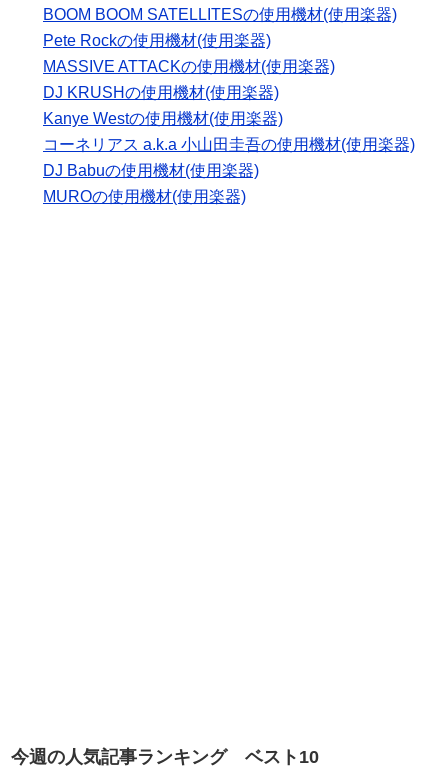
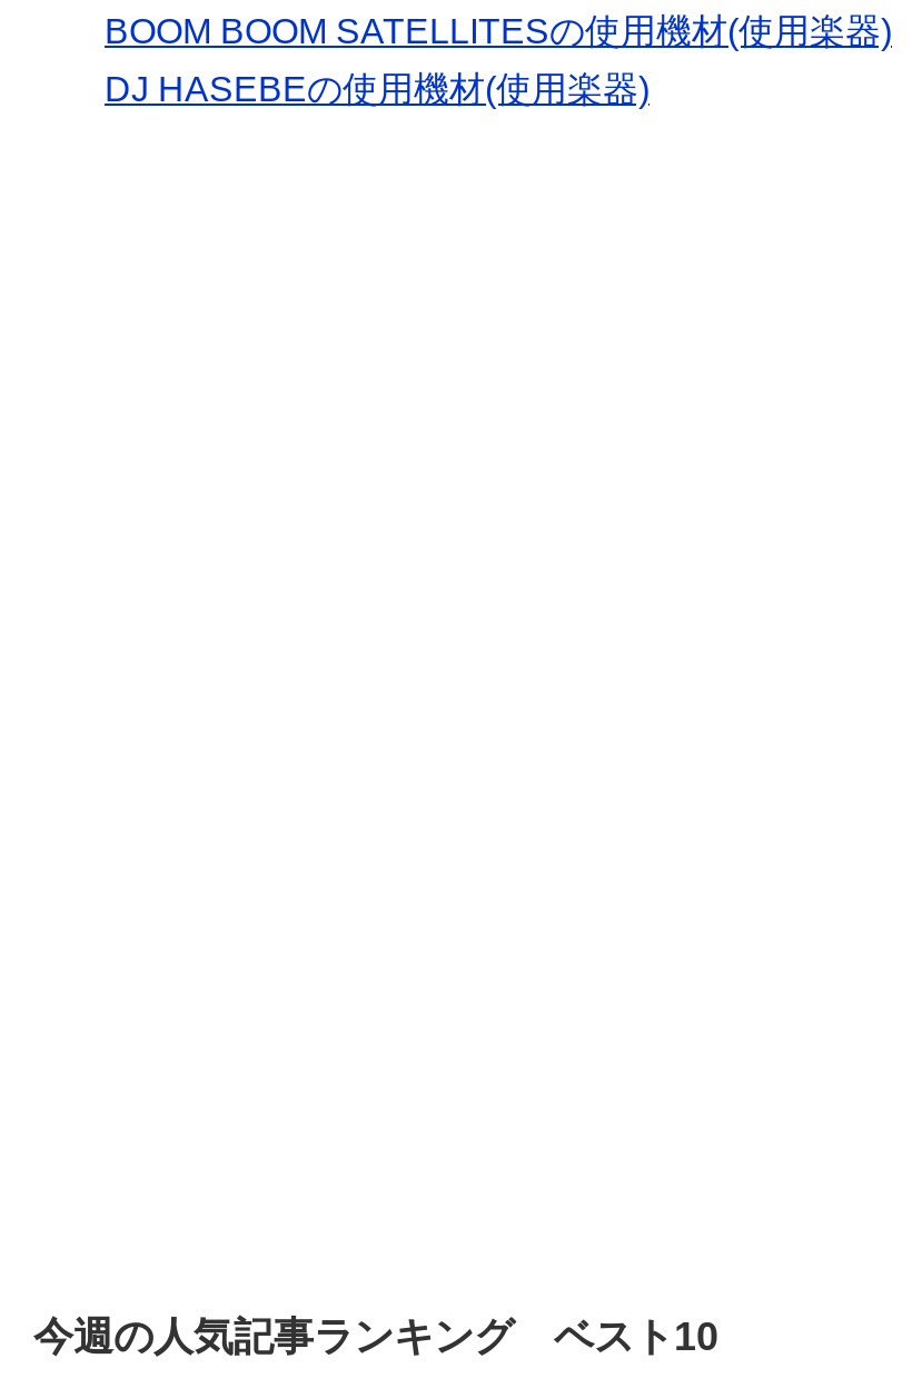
[43,32,415,205] Pete Rockの使用機材(使用楽器) | MASSIVE ATTACKの使用機材(使用楽器) | DJ KRUSHの使用機材(使用楽器) | Kanye Westの使用機材(使用楽器) | コーネリアス a.k.a 小山田圭吾の使用機材(使用楽器) | DJ Babuの使用機材(使用楽器) | MUROの使用機材(使用楽器) -> [105,71,650,108] DJ HASEBEの使用機材(使用楽器)

